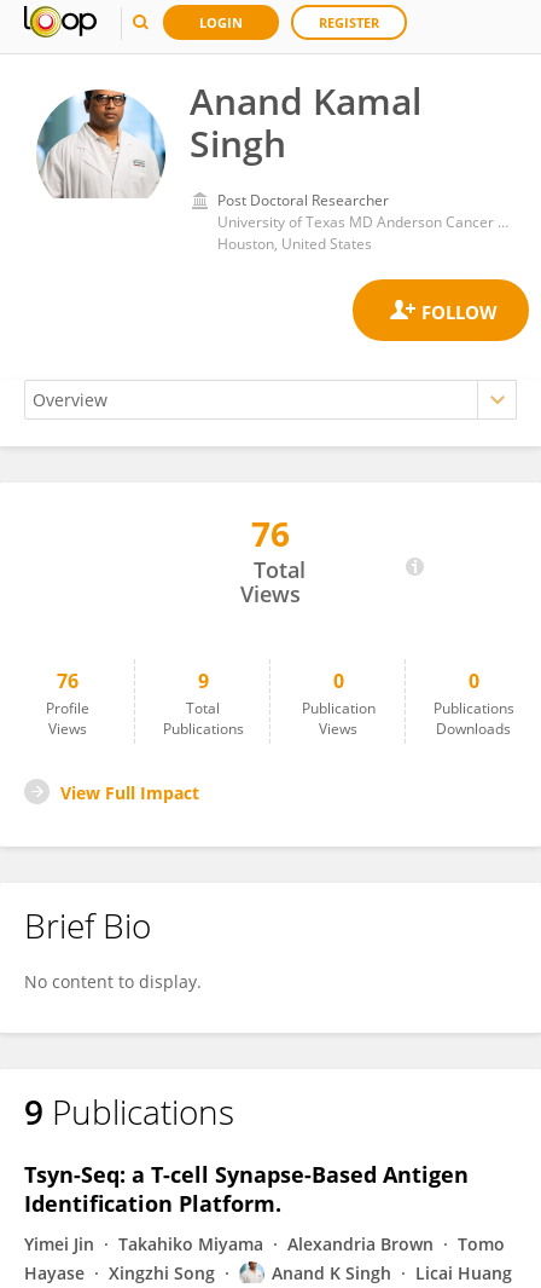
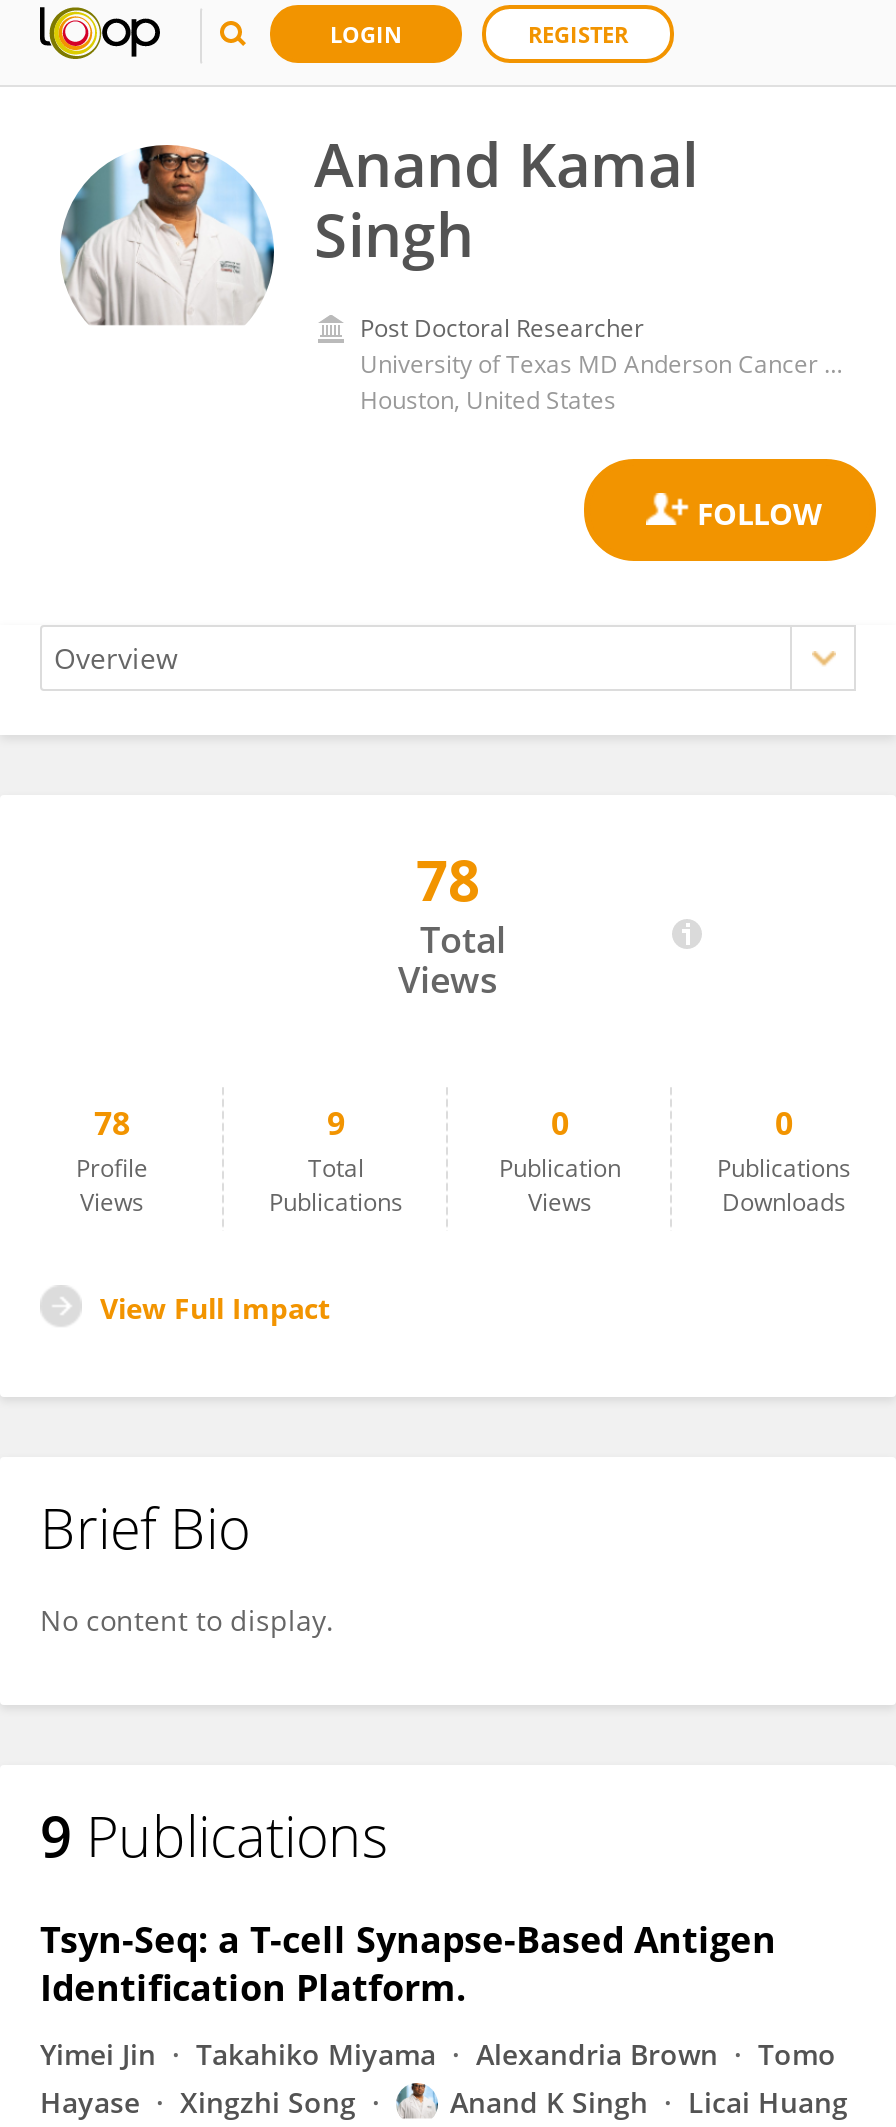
[251,510,290,556] 76 -> [416,841,480,917] 78
[57,668,78,694] 76 -> [94,1101,130,1145] 78

